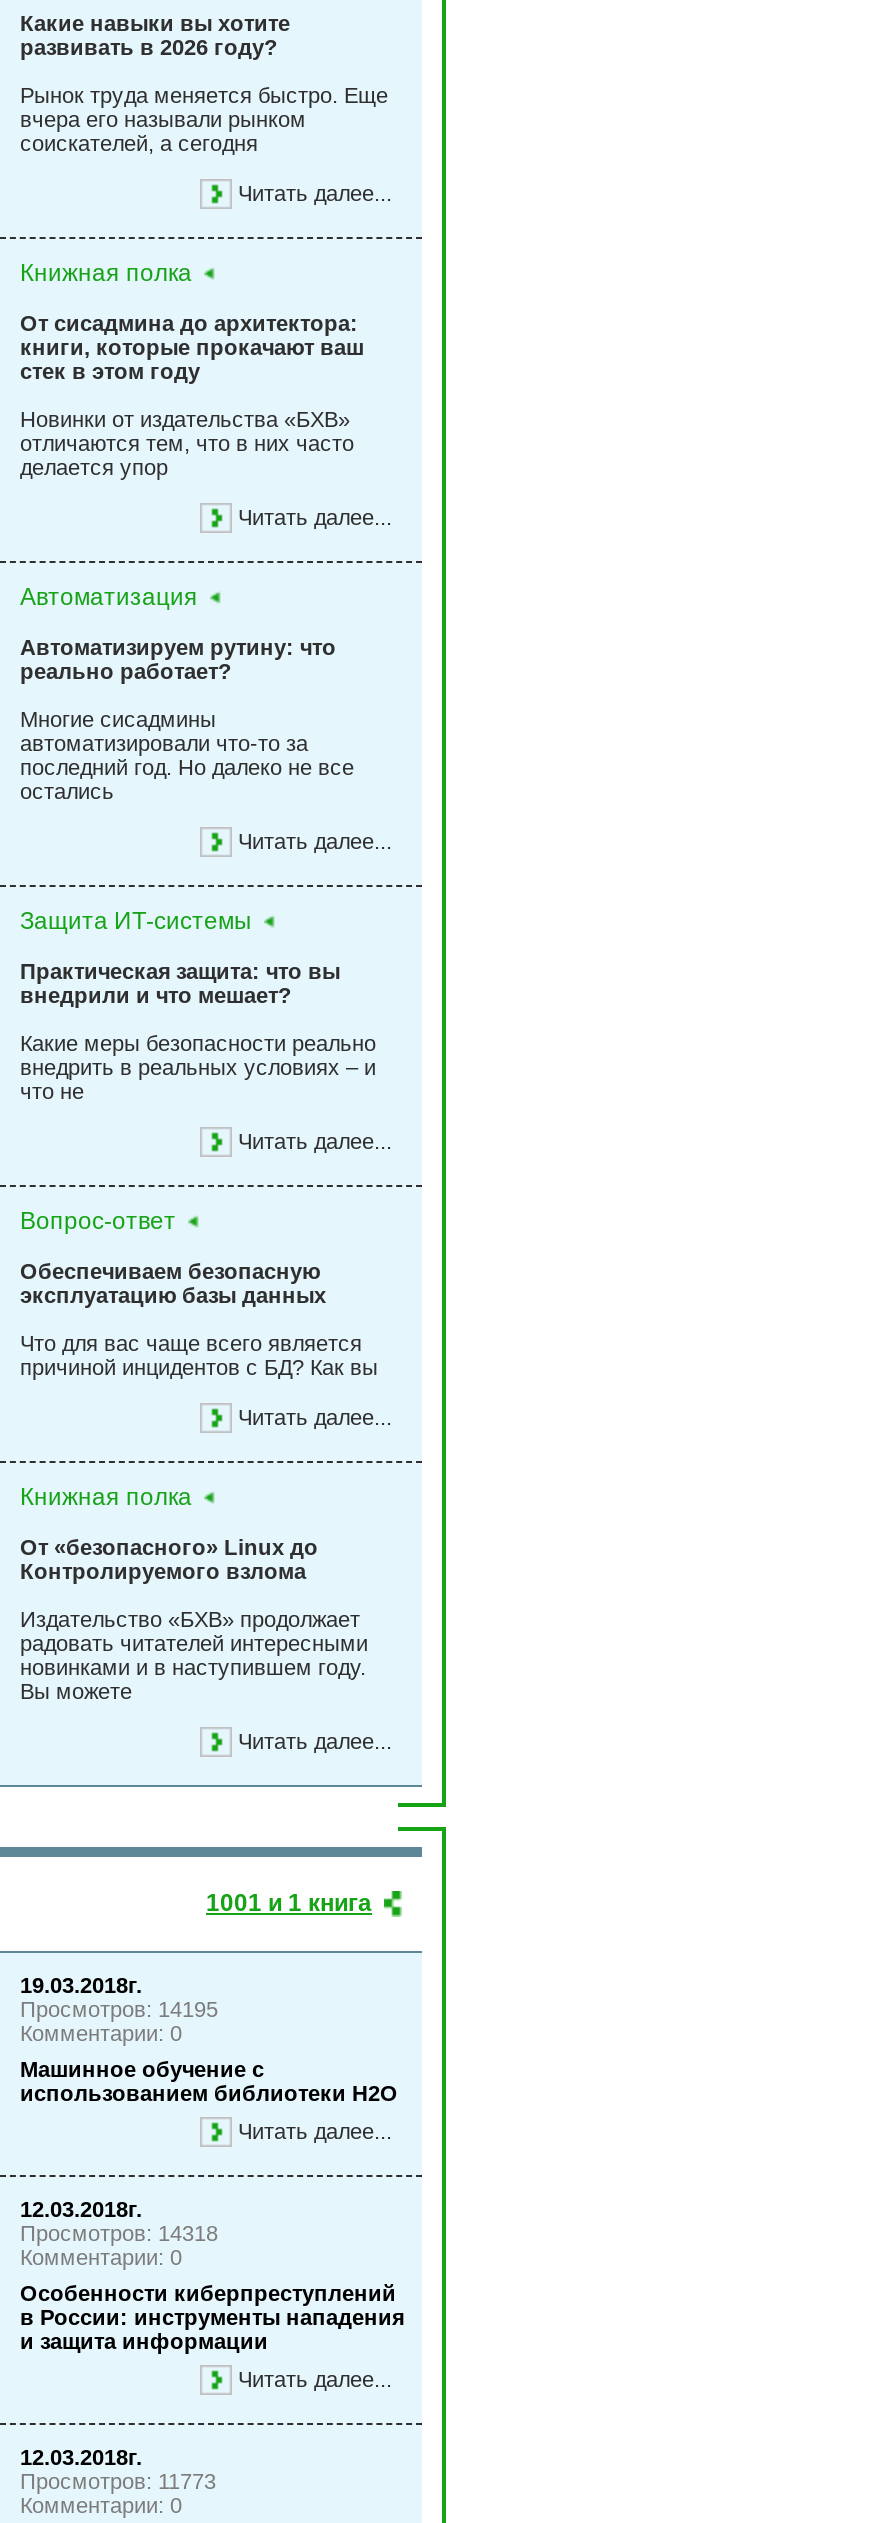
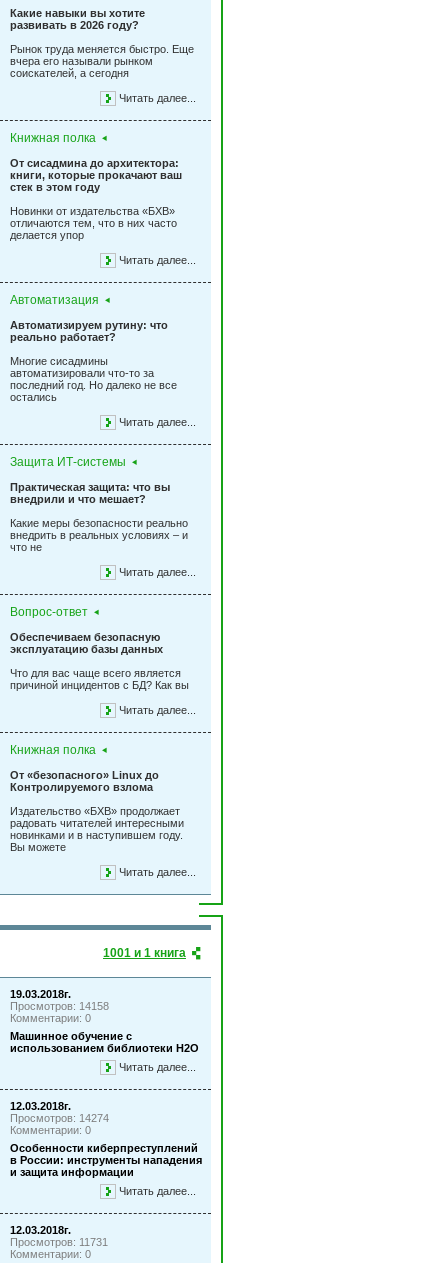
[20,1997,218,2021] Просмотров: 14195 -> [10,1000,109,1012] Просмотров: 14158
[20,2221,218,2245] Просмотров: 14318 -> [10,1112,109,1124] Просмотров: 14274
[20,2469,216,2493] Просмотров: 11773 -> [10,1236,108,1248] Просмотров: 11731

